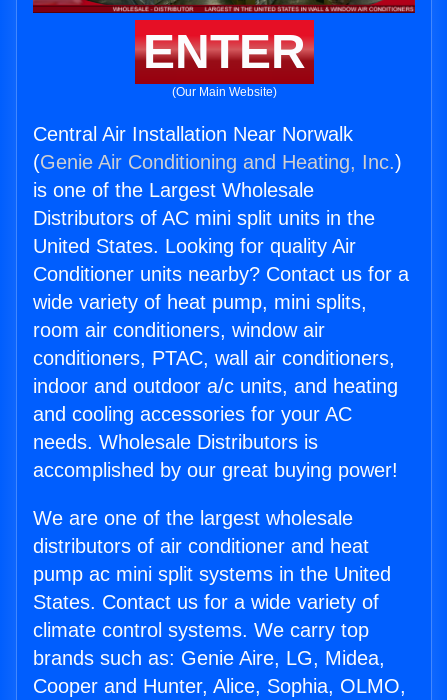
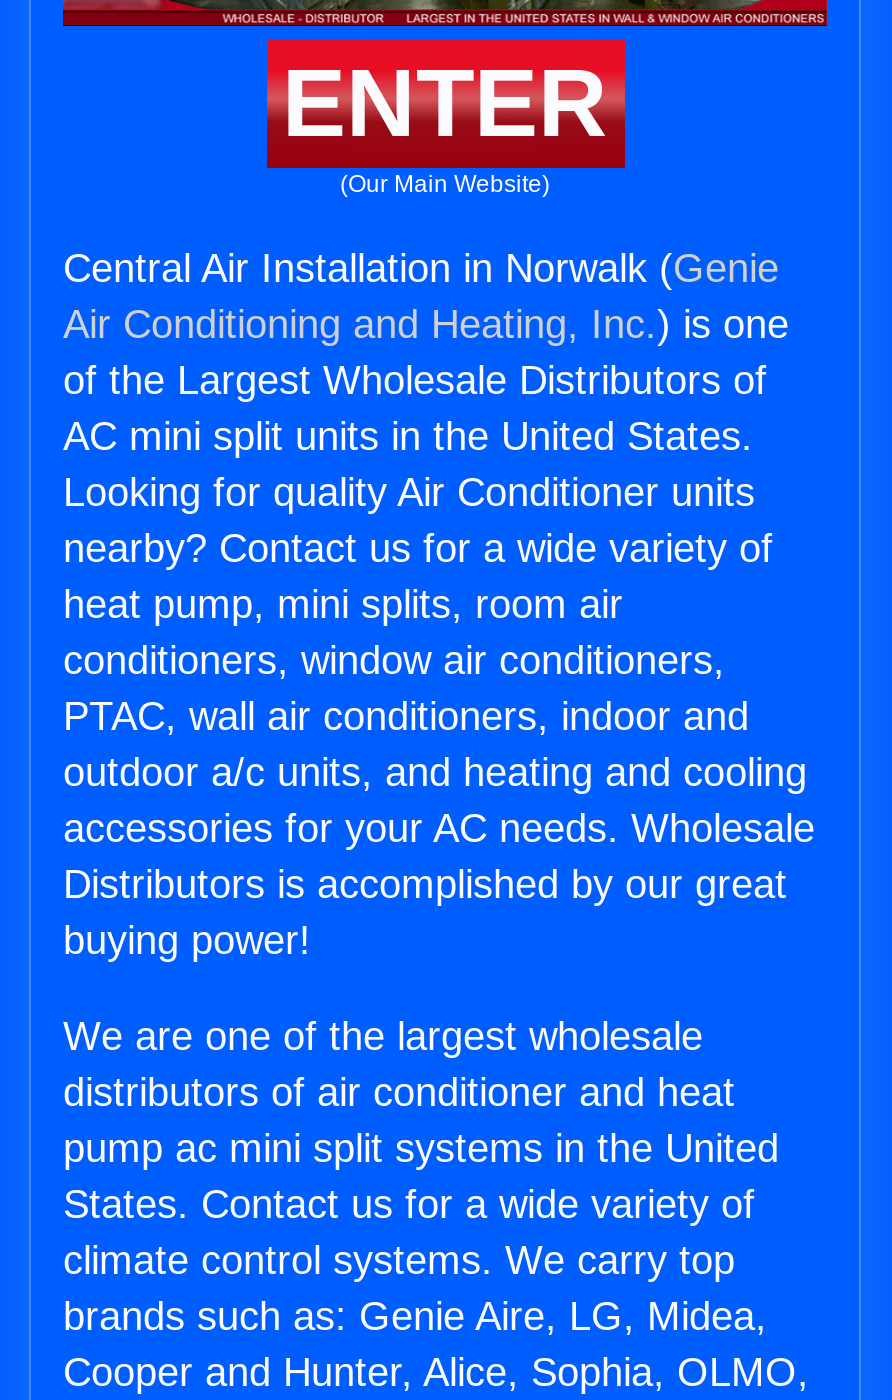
[33,123,409,481] Central Air Installation Near Norwalk | (Genie Air Conditioning and Heating, Inc.) | is one of the Largest Wholesale | Distributors of AC mini split units in the | United States. Looking for quality Air | Conditioner units nearby? Contact us for a | wide variety of heat pump, mini splits, | room air conditioners, window air | conditioners, PTAC, wall air conditioners, | indoor and outdoor a/c units, and heating | and cooling accessories for your AC | needs. Wholesale Distributors is | accomplished by our great buying power! -> [63,246,815,962] Central Air Installation in Norwalk (Genie | Air Conditioning and Heating, Inc.) is one | of the Largest Wholesale Distributors of | AC mini split units in the United States. | Looking for quality Air Conditioner units | nearby? Contact us for a wide variety of | heat pump, mini splits, room air | conditioners, window air conditioners, | PTAC, wall air conditioners, indoor and | outdoor a/c units, and heating and cooling | accessories for your AC needs. Wholesale | Distributors is accomplished by our great | buying power!

